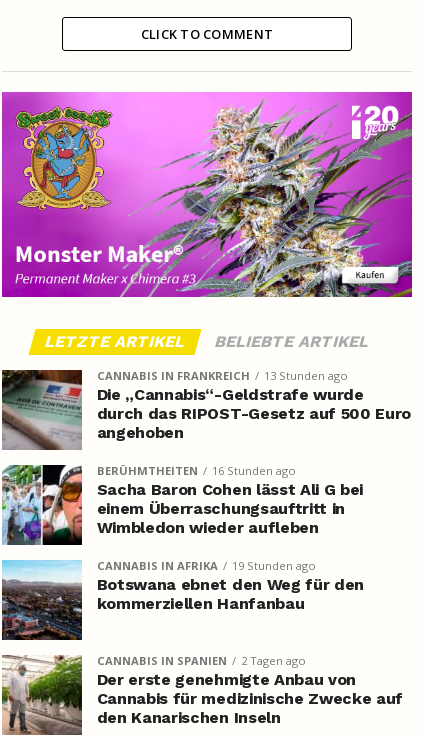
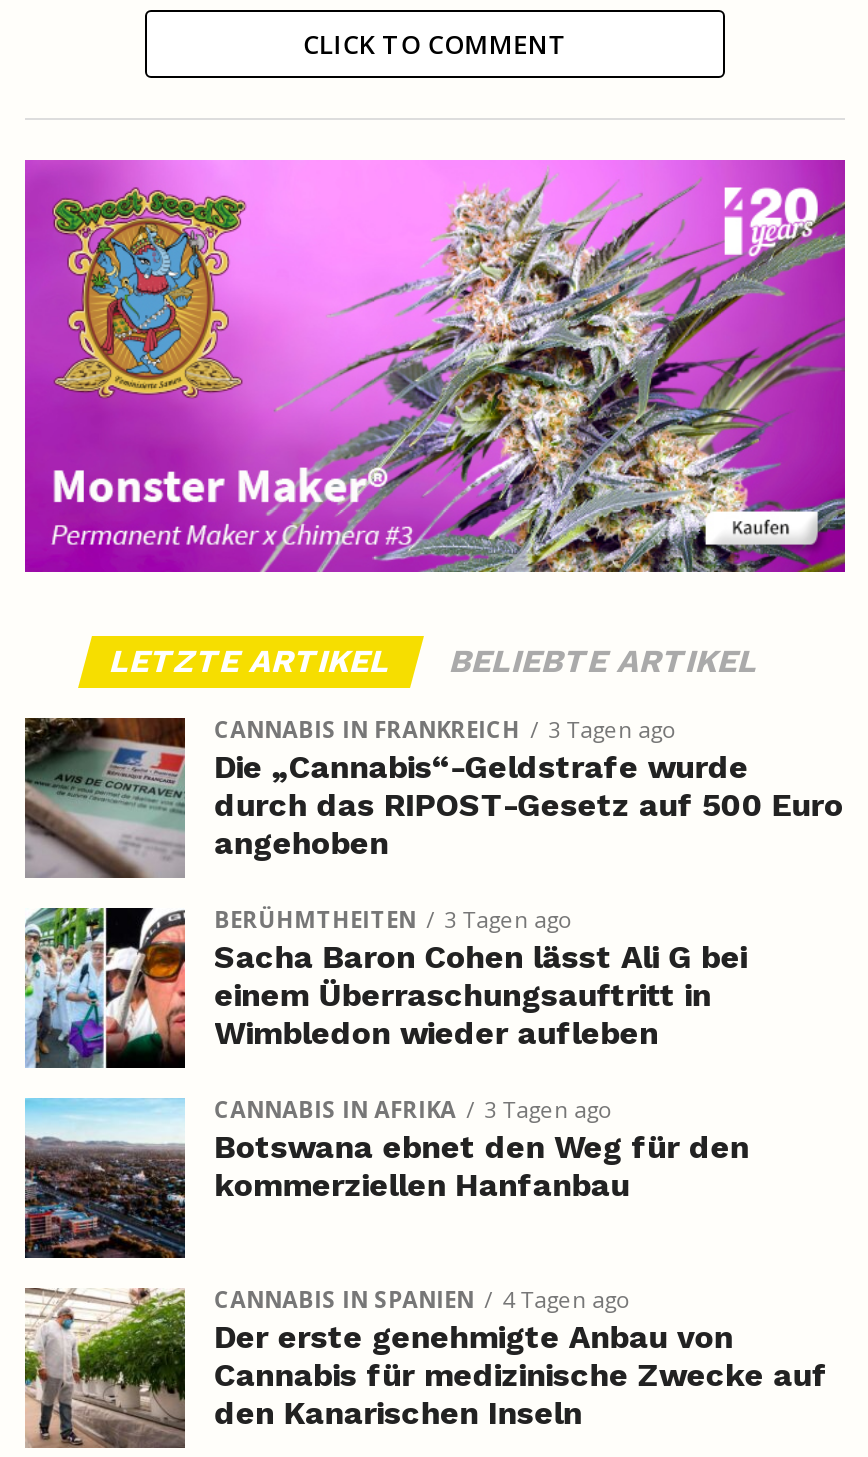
[97,368,348,383] CANNABIS IN FRANKREICH 13 Stunden ago -> [214,714,678,744] CANNABIS IN FRANKREICH 3 Tagen ago
[97,463,296,478] BERÜHMTHEITEN 16 Stunden ago -> [214,904,574,934] BERÜHMTHEITEN 3 Tagen ago
[97,558,316,573] CANNABIS IN AFRIKA 19 Stunden ago -> [214,1094,614,1124] CANNABIS IN AFRIKA 3 Tagen ago
[97,653,306,668] CANNABIS IN SPANIEN 2 Tagen ago -> [214,1284,632,1314] CANNABIS IN SPANIEN 4 Tagen ago

